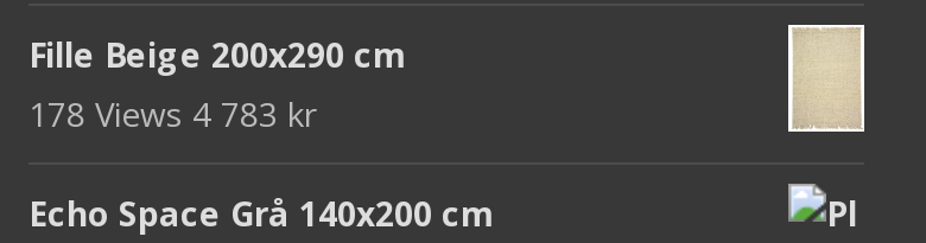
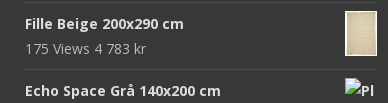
[28,92,316,137] 178 Views 4 783 kr -> [25,39,146,58] 175 Views 4 783 kr

